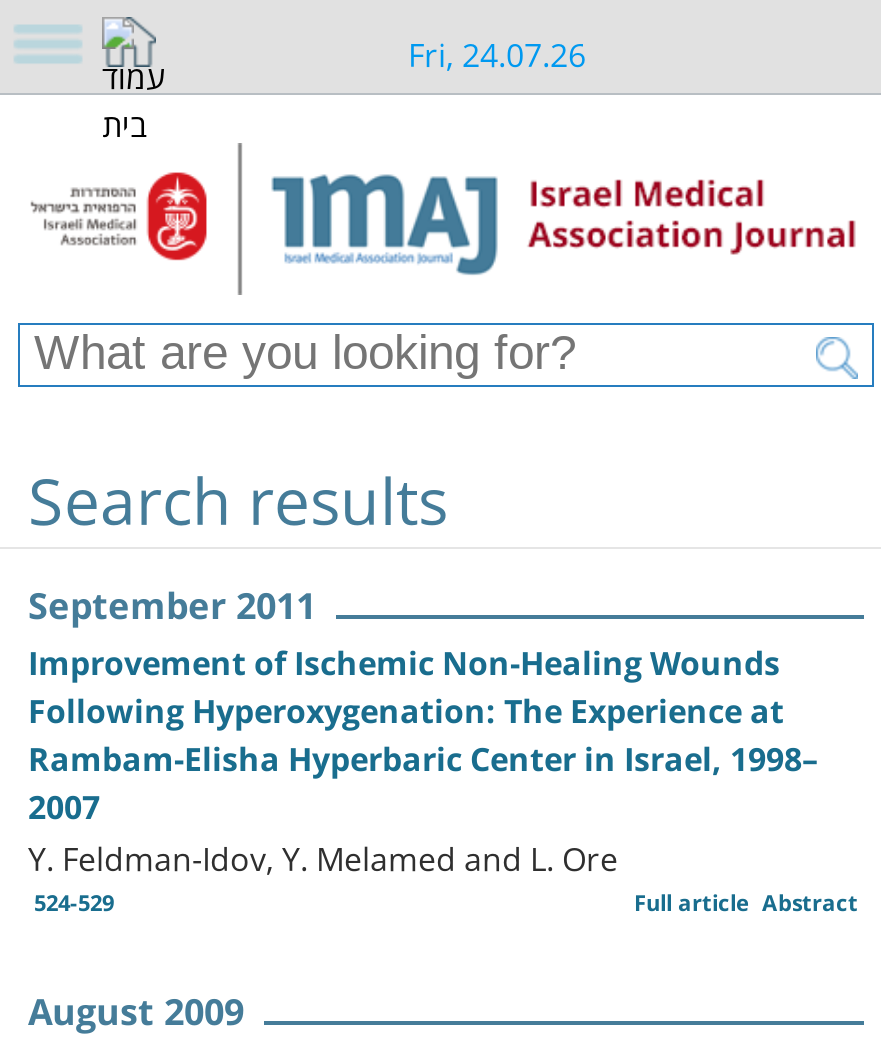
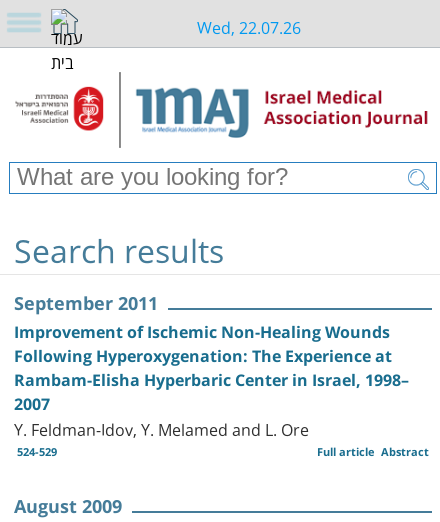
[408,17,586,83] Fri, 24.07.26 -> [196,9,300,42] Wed, 22.07.26

